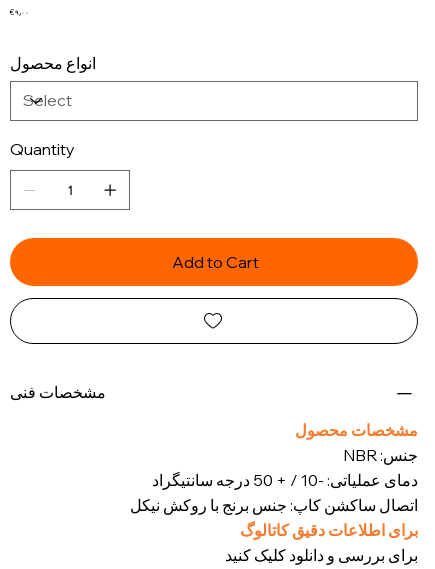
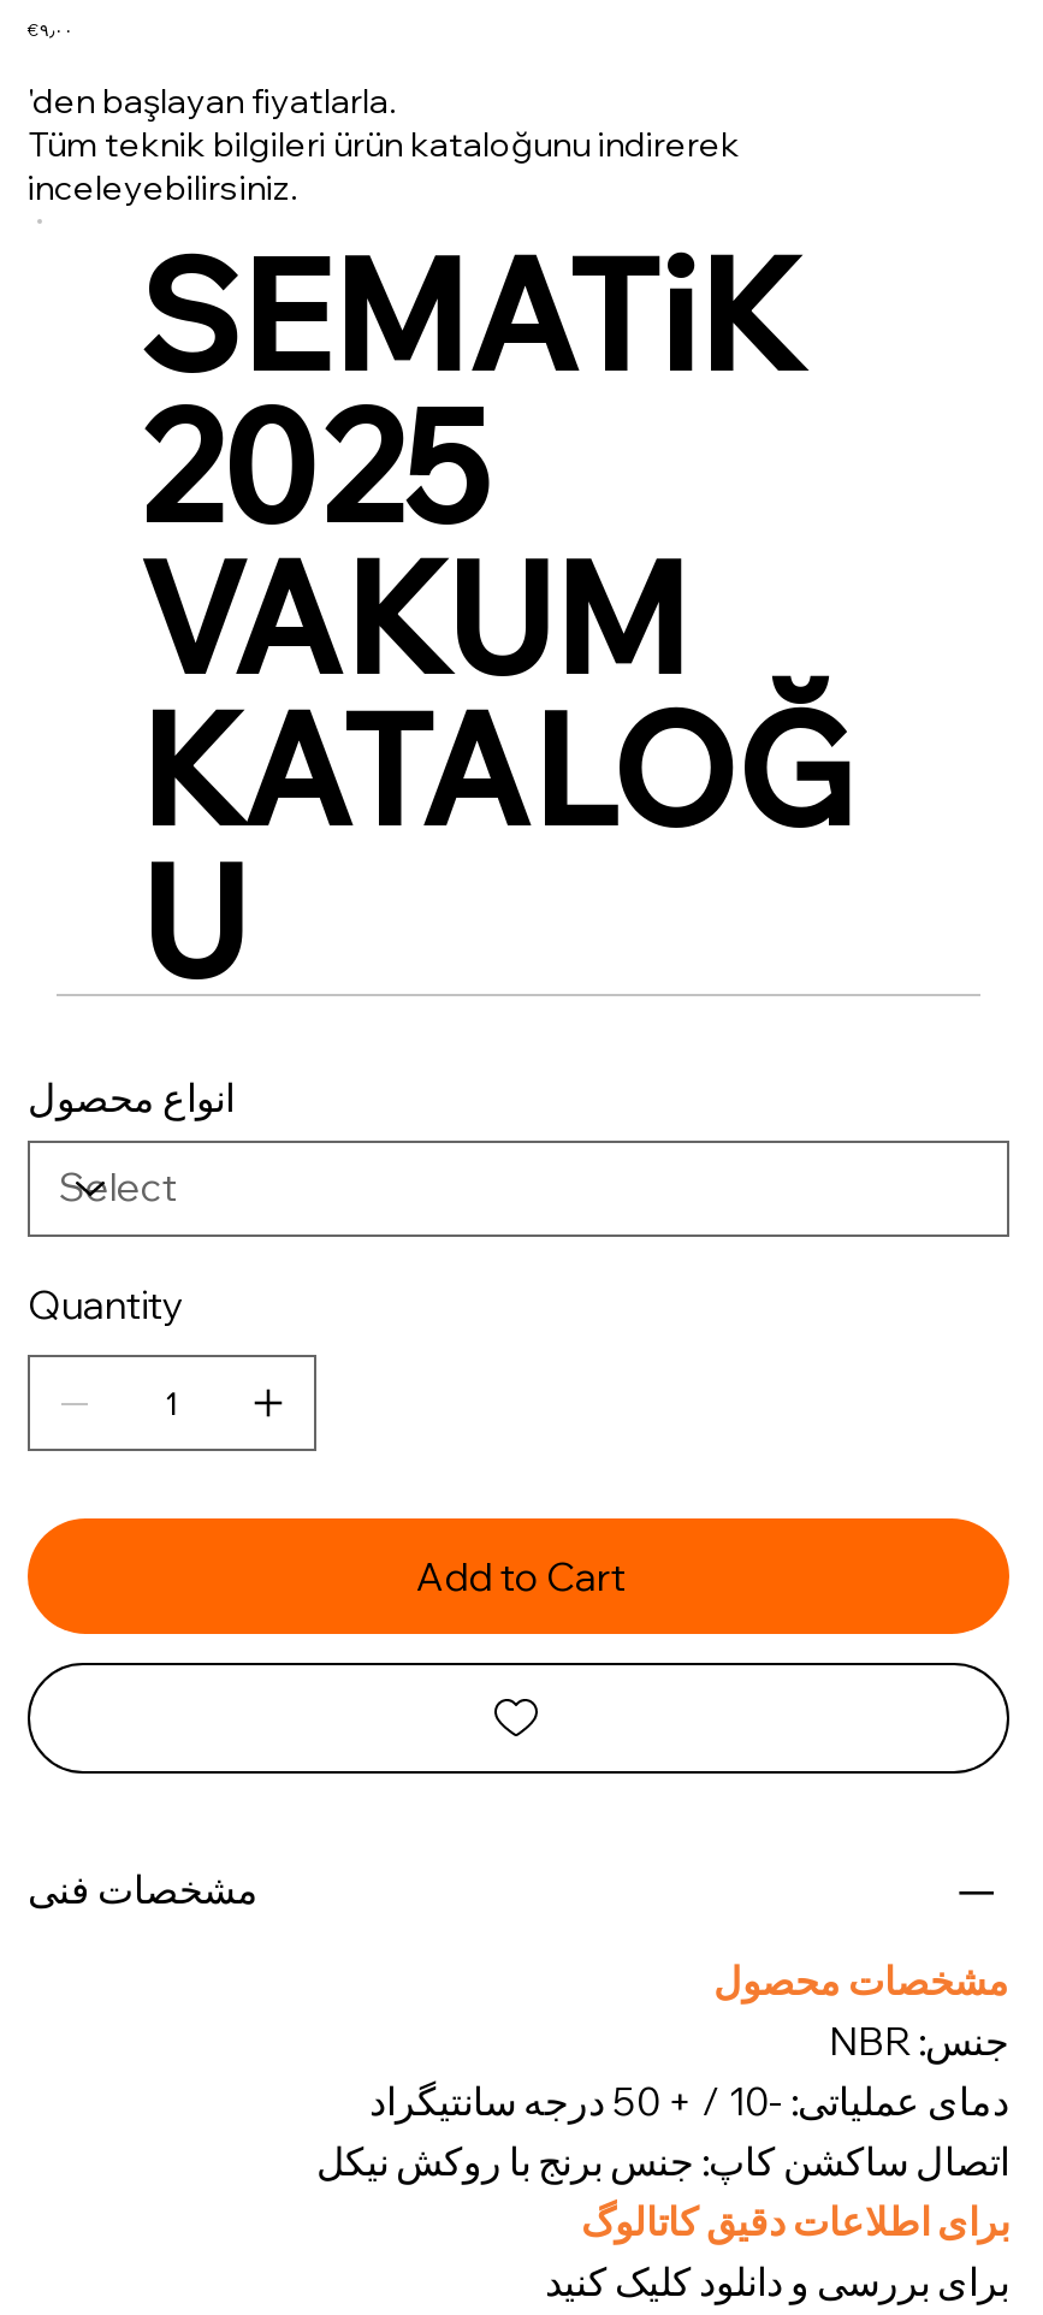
none -> [28,79,740,209] 'den başlayan fiyatlarla. | Tüm teknik bilgileri ürün kataloğunu indirerek | inceleyebilirsiniz.
none -> [138,216,855,1015] SEMATiK | 2025 | VAKUM | KATALOĞ | U

